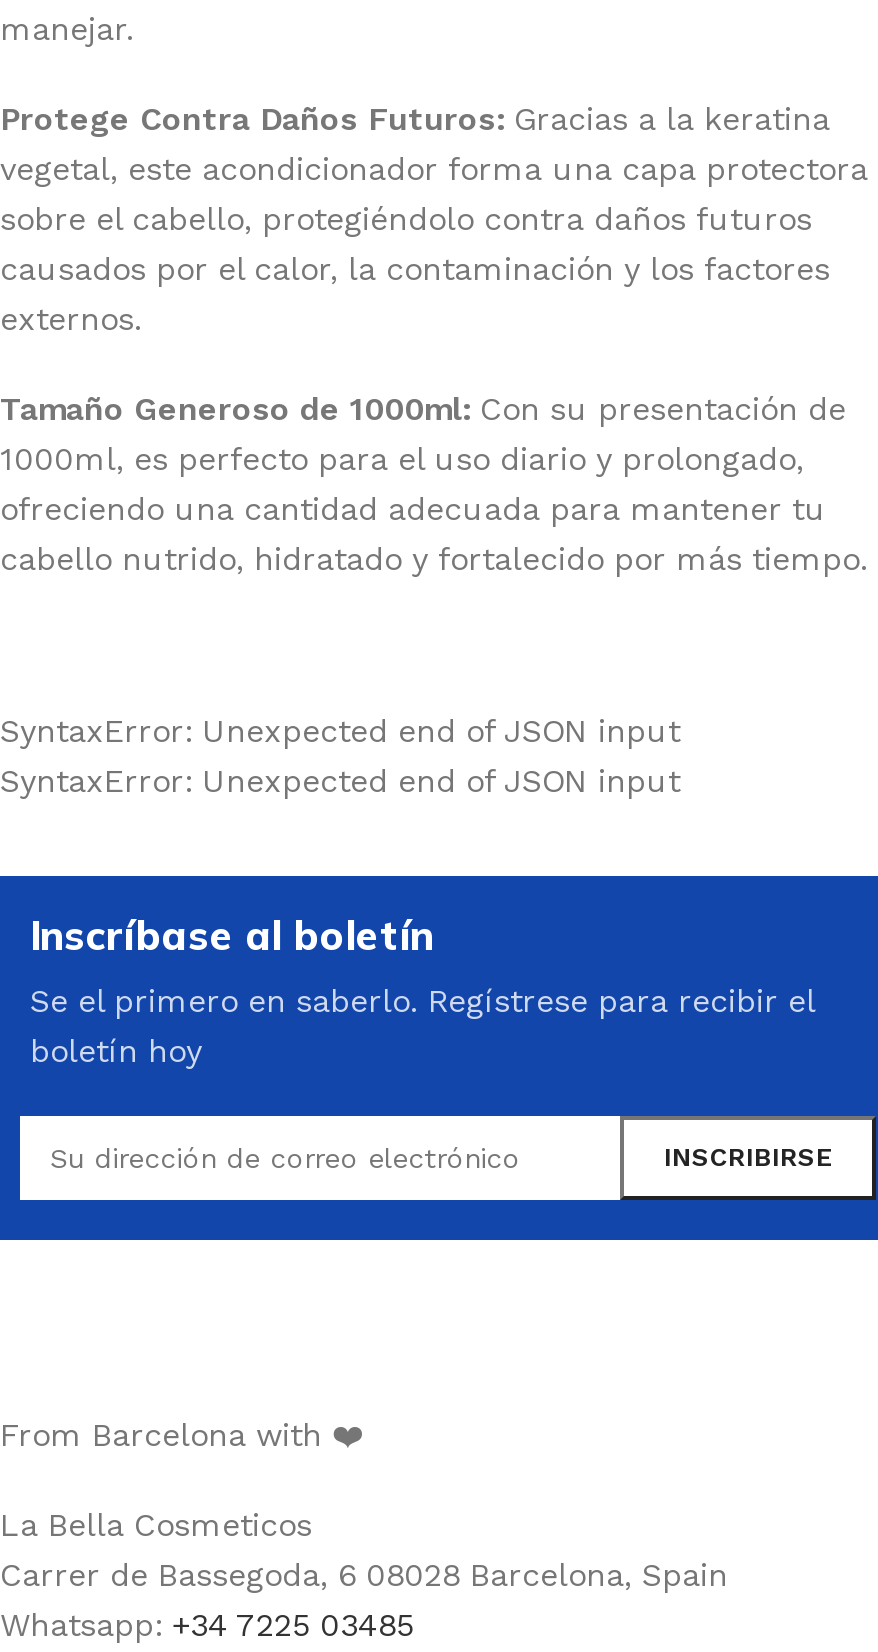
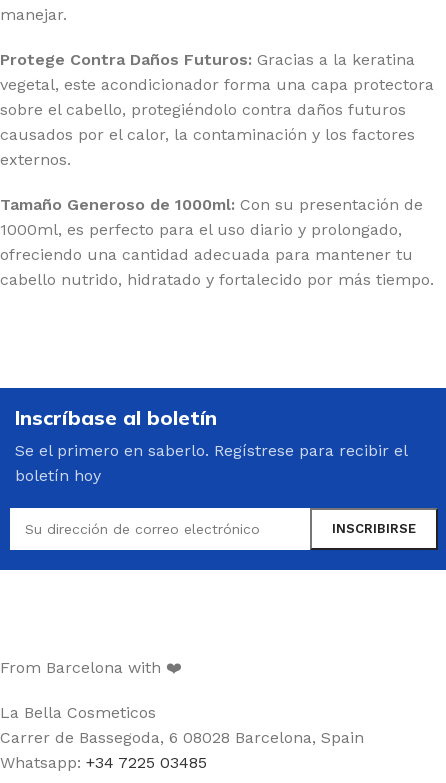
[0,711,680,799] SyntaxError: Unexpected end of JSON input | SyntaxError: Unexpected end of JSON input -> none

